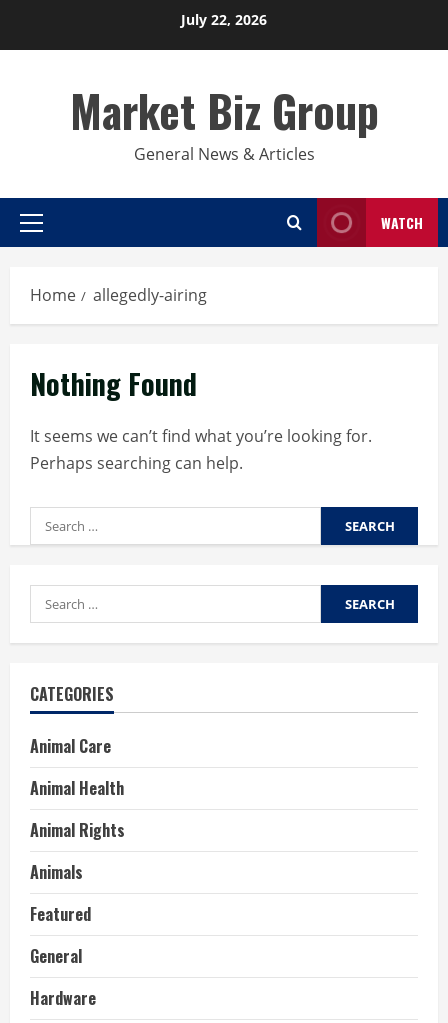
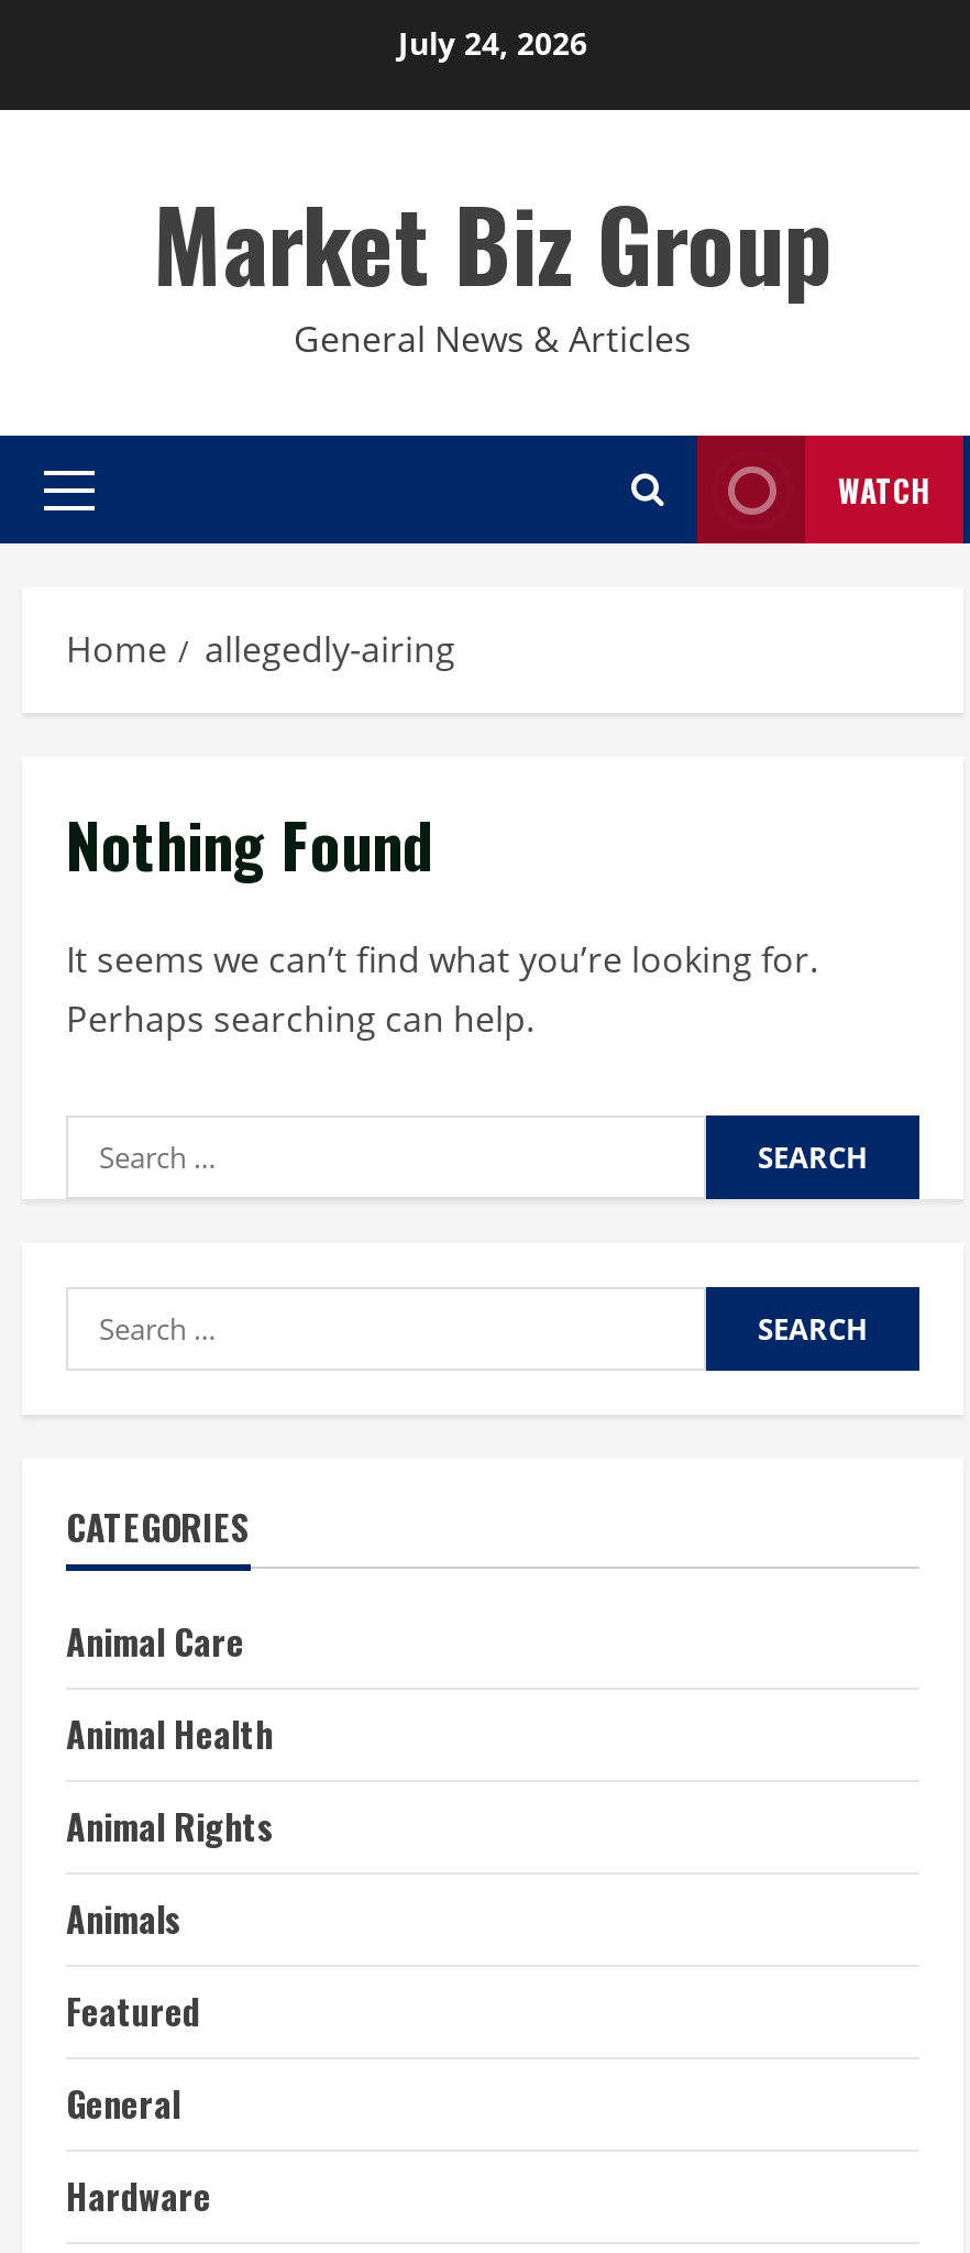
[181,10,267,29] July 22, 2026 -> [398,22,587,63] July 24, 2026

